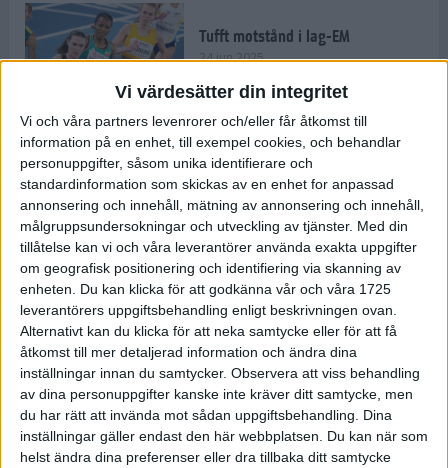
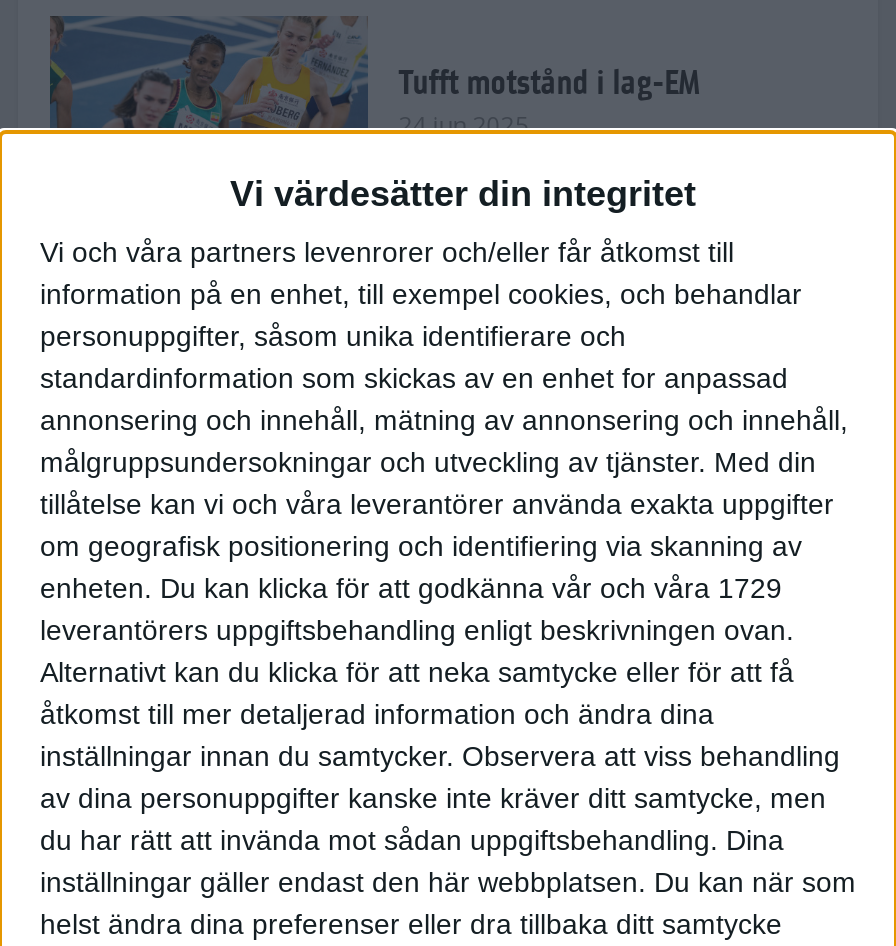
[20,281,391,297] enheten. Du kan klicka för att godkänna vår och våra 1725 -> [40,573,782,605] enheten. Du kan klicka för att godkänna vår och våra 1729

